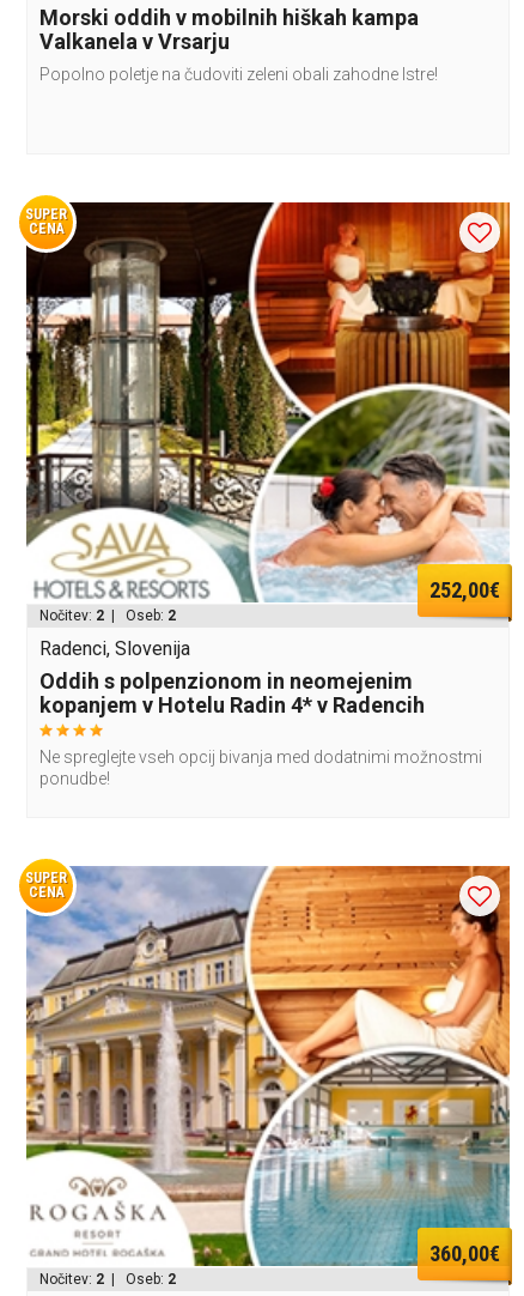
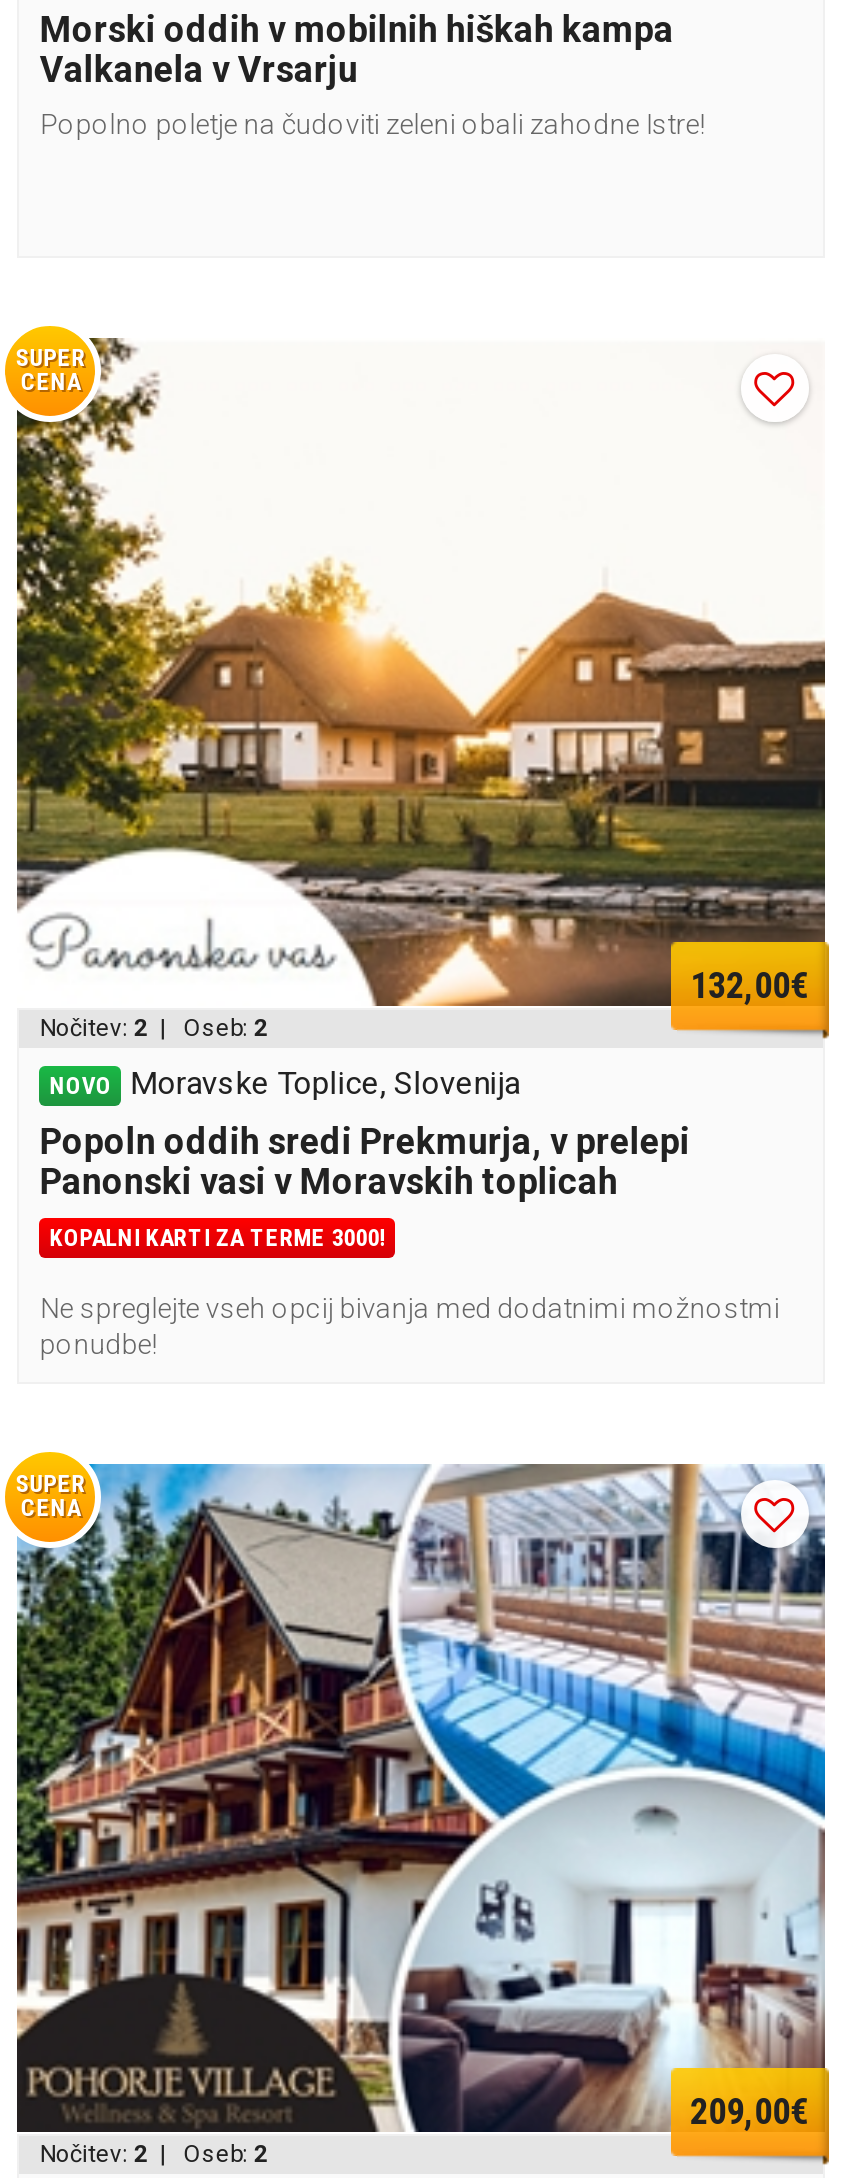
[25,201,511,602] [image] | 252,00€ -> [15,336,827,1008] [image] | 132,00€
[40,637,425,717] Radenci, Slovenija | Oddih s polpenzionom in neomejenim | kopanjem v Hotelu Radin 4* v Radencih -> [40,1064,690,1252] NOVO | Moravske Toplice, Slovenija | Popoln oddih sredi Prekmurja, v prelepi | Panonski vasi v Moravskih toplicah | KOPALNI KARTI ZA TERME 3000!
[25,865,511,1267] [image] | 360,00€ -> [15,1462,827,2134] [image] | 209,00€

